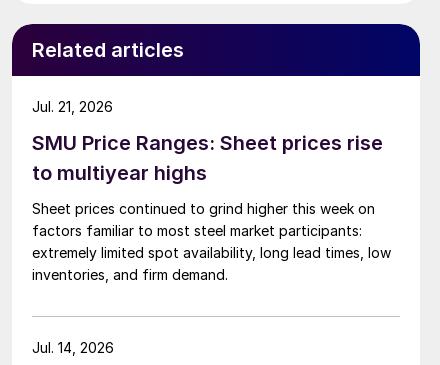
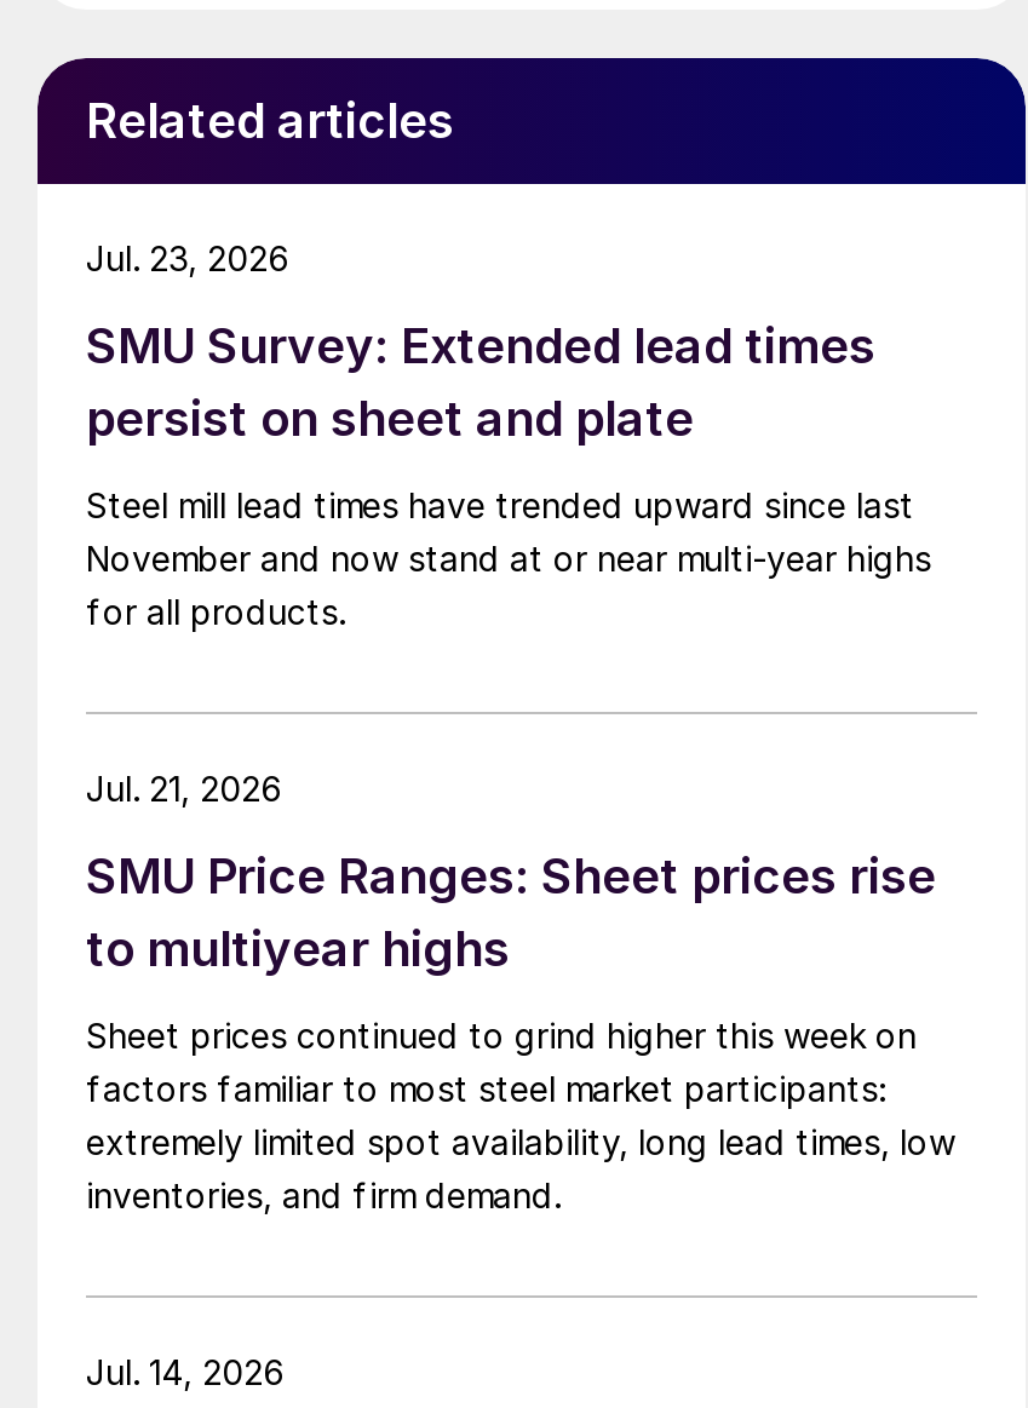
none -> [86,318,931,632] SMU Survey: Extended lead times | persist on sheet and plate | Steel mill lead times have trended upward since last | November and now stand at or near multi-year highs | for all products.
none -> [86,238,289,279] Jul. 23, 2026

